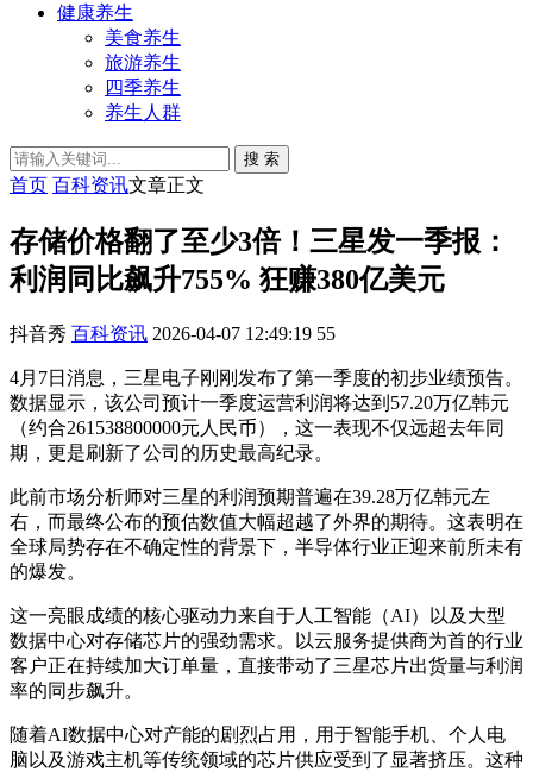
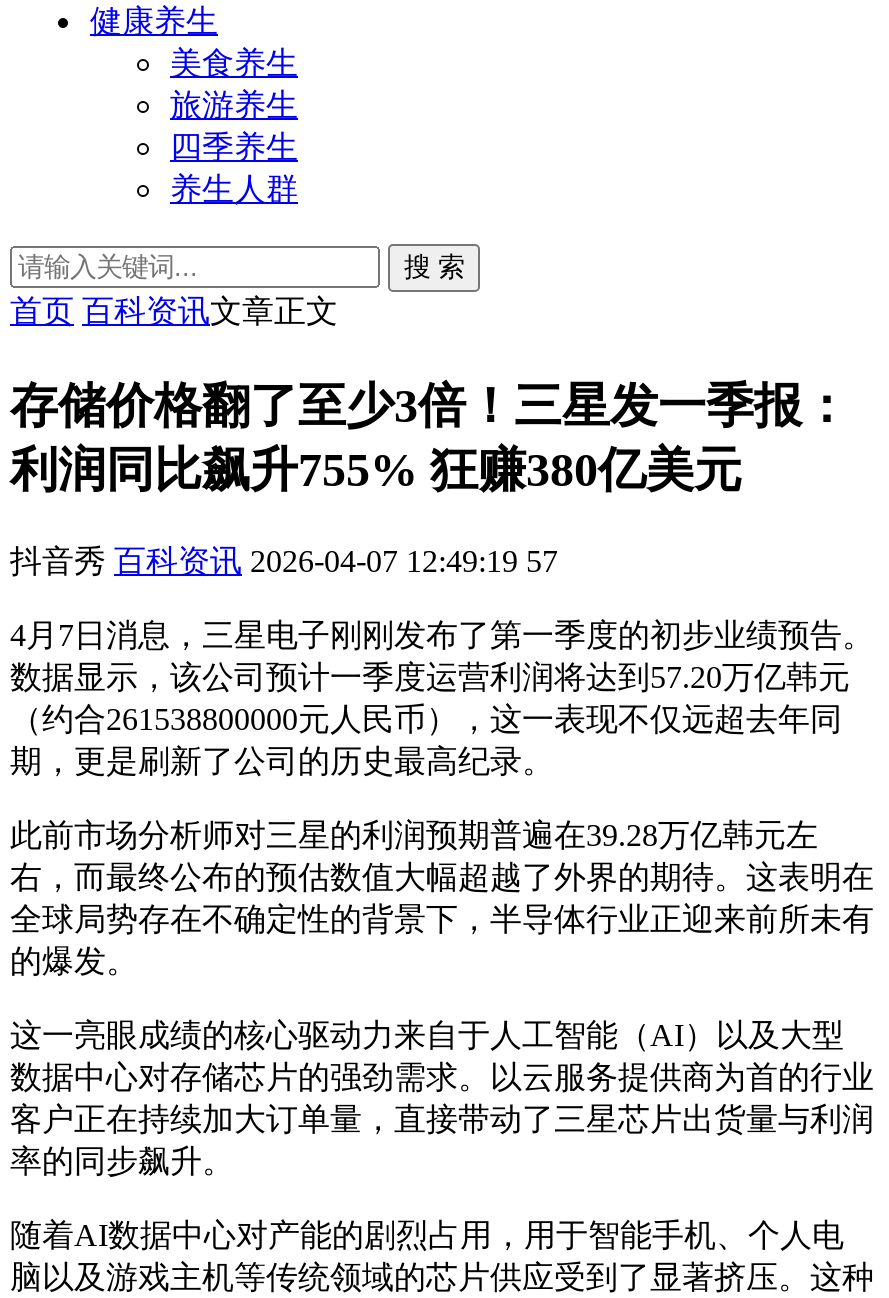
[10,323,336,344] 抖音秀 百科资讯 2026-04-07 12:49:19 55 -> [10,544,558,578] 抖音秀 百科资讯 2026-04-07 12:49:19 57

